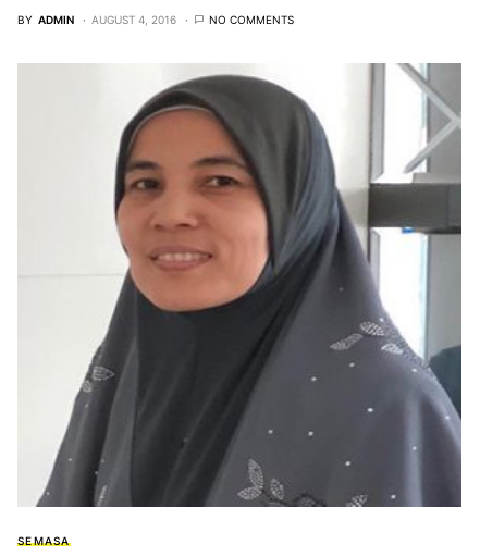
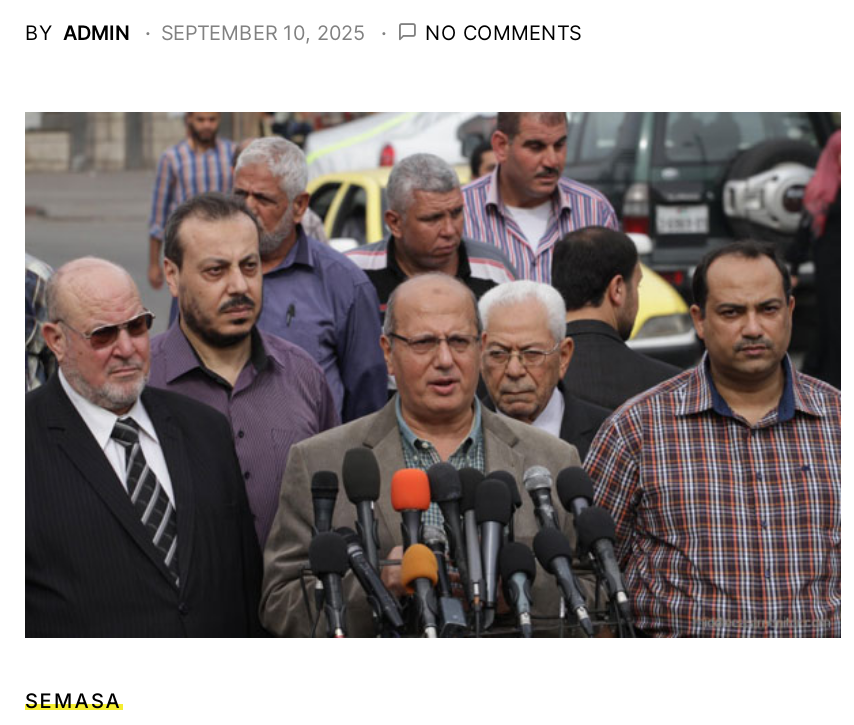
[17,13,176,26] BY ADMIN AUGUST 4, 2016 -> [25,19,365,43] BY ADMIN SEPTEMBER 10, 2025
[17,63,463,508] [image] -> [23,110,843,640] [image]

